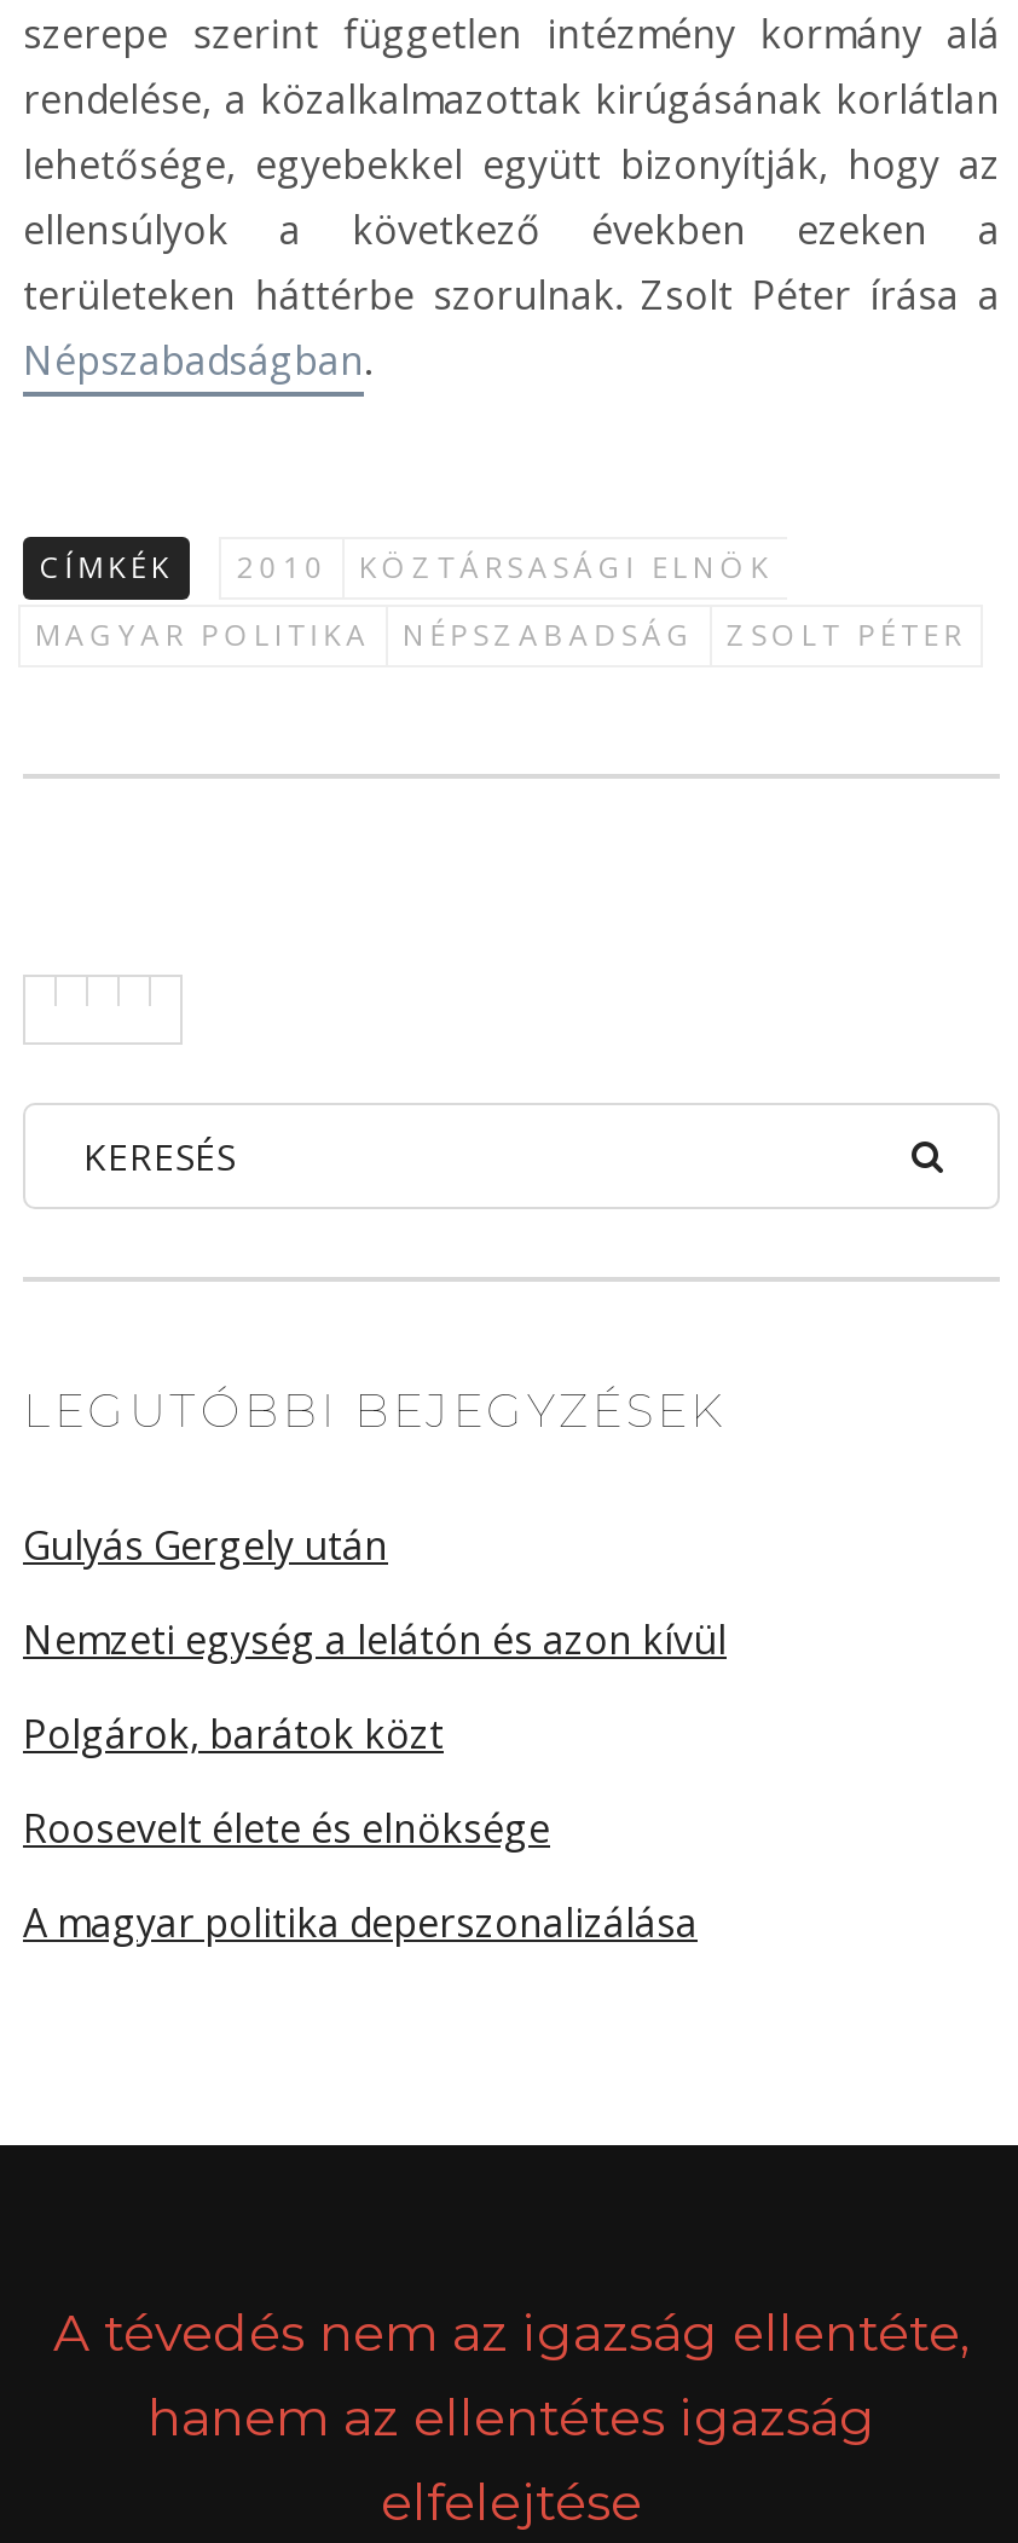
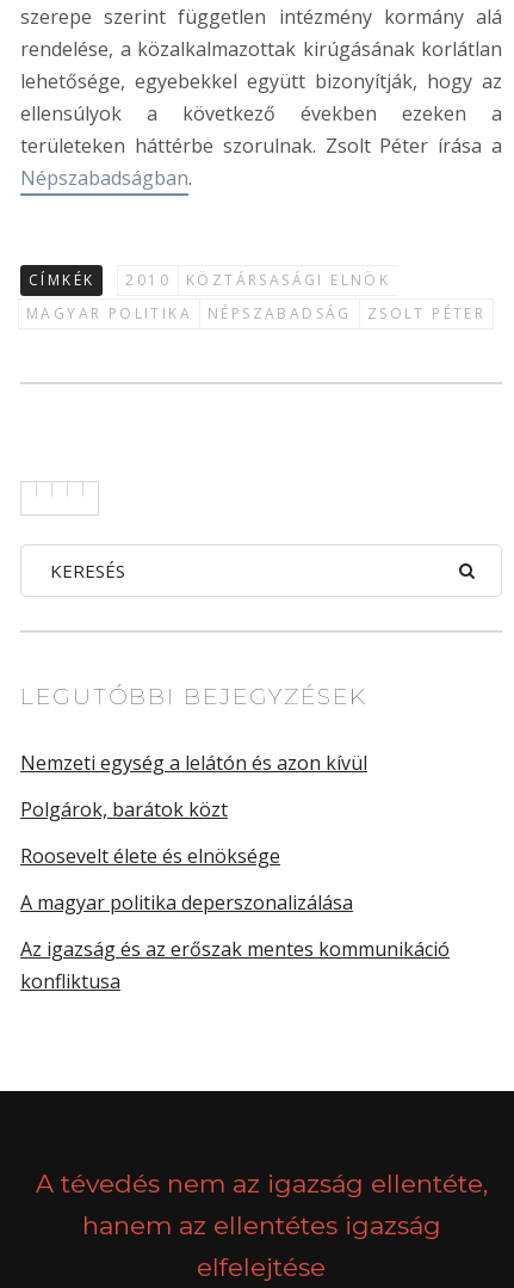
[23,1519,388,1572] Gulyás Gergely után -> none
moved [23,1613,727,1949] -> [20,750,367,916]: Nemzeti egység a lelátón és azon kívül | Polgárok, barátok közt | Roosevelt élete és elnöksége | A magyar politika deperszonalizálása
none -> [20,936,450,994] Az igazság és az erőszak mentes kommunikáció | konfliktusa

